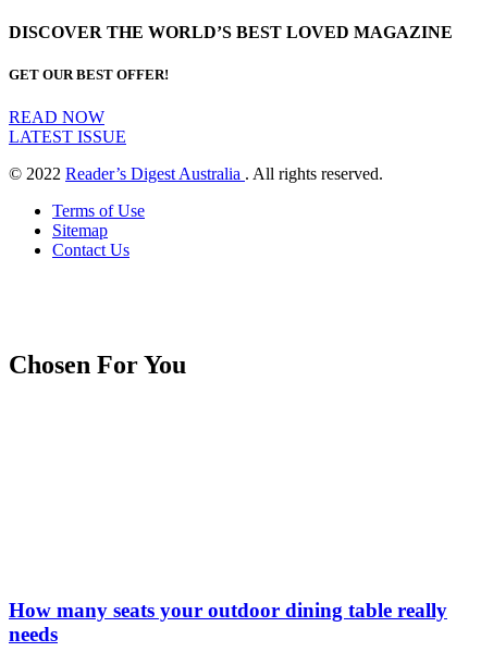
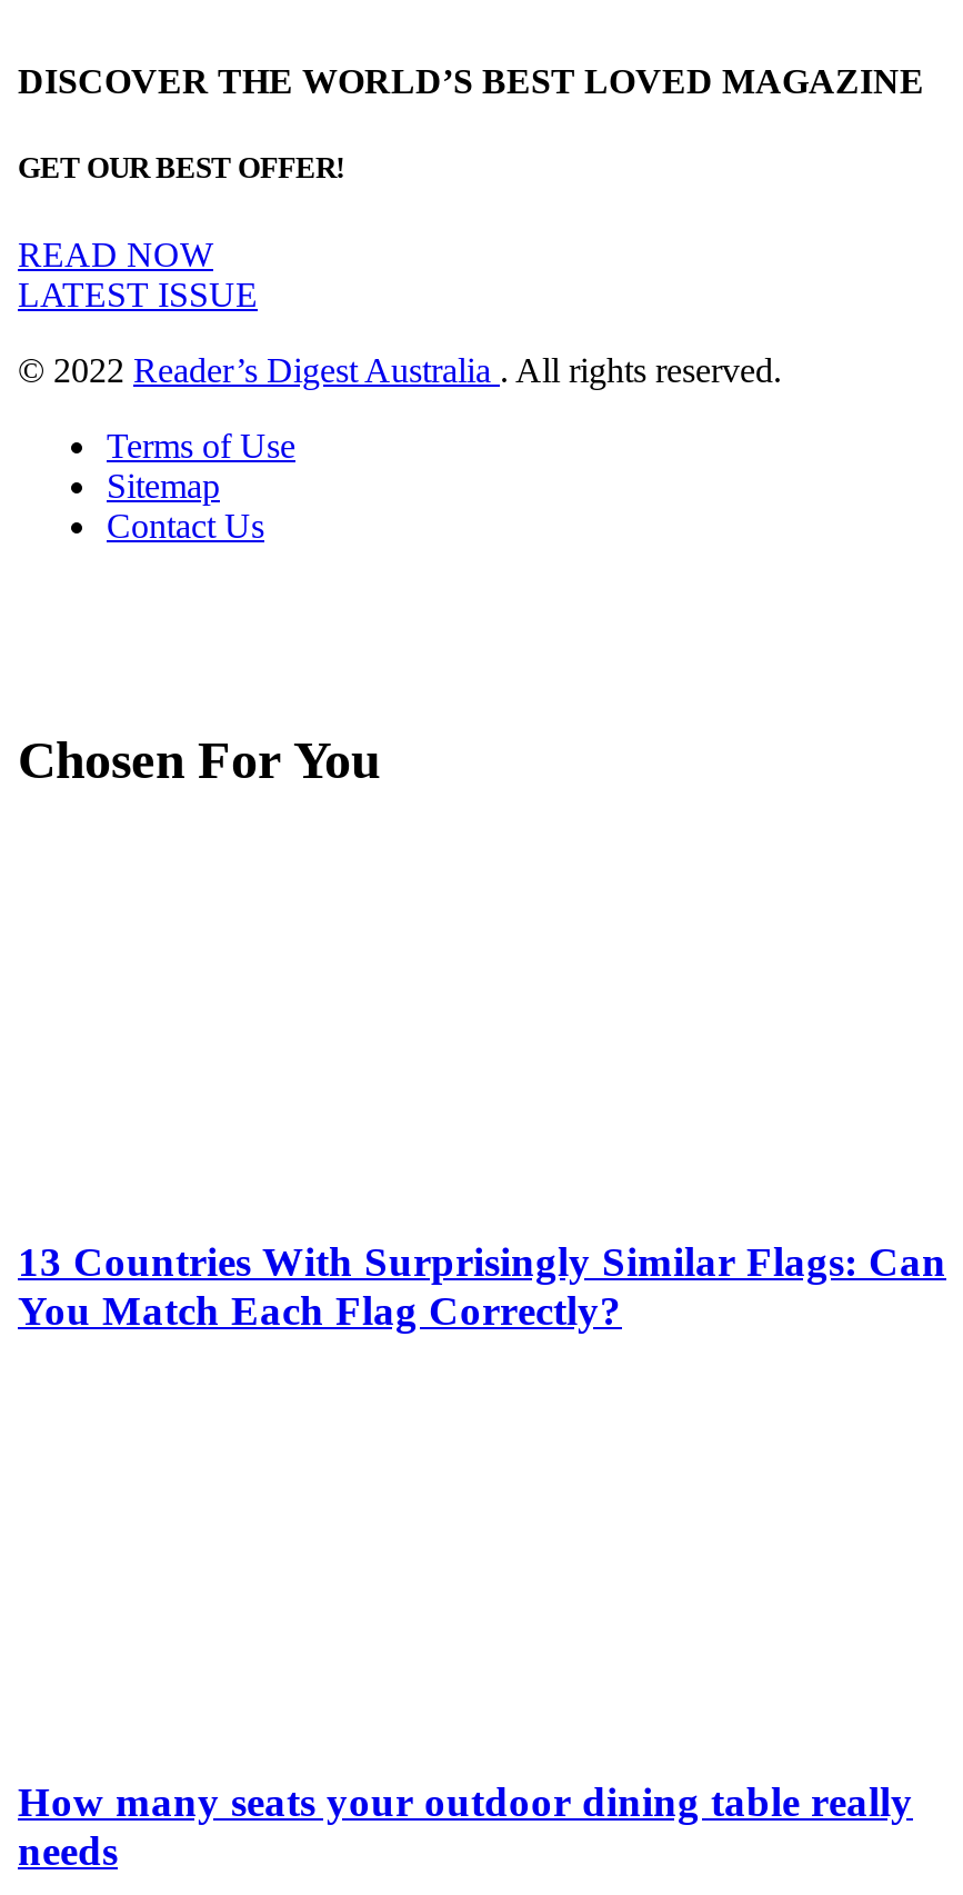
none -> [18,1237,946,1333] 13 Countries With Surprisingly Similar Flags: Can | You Match Each Flag Correctly?

